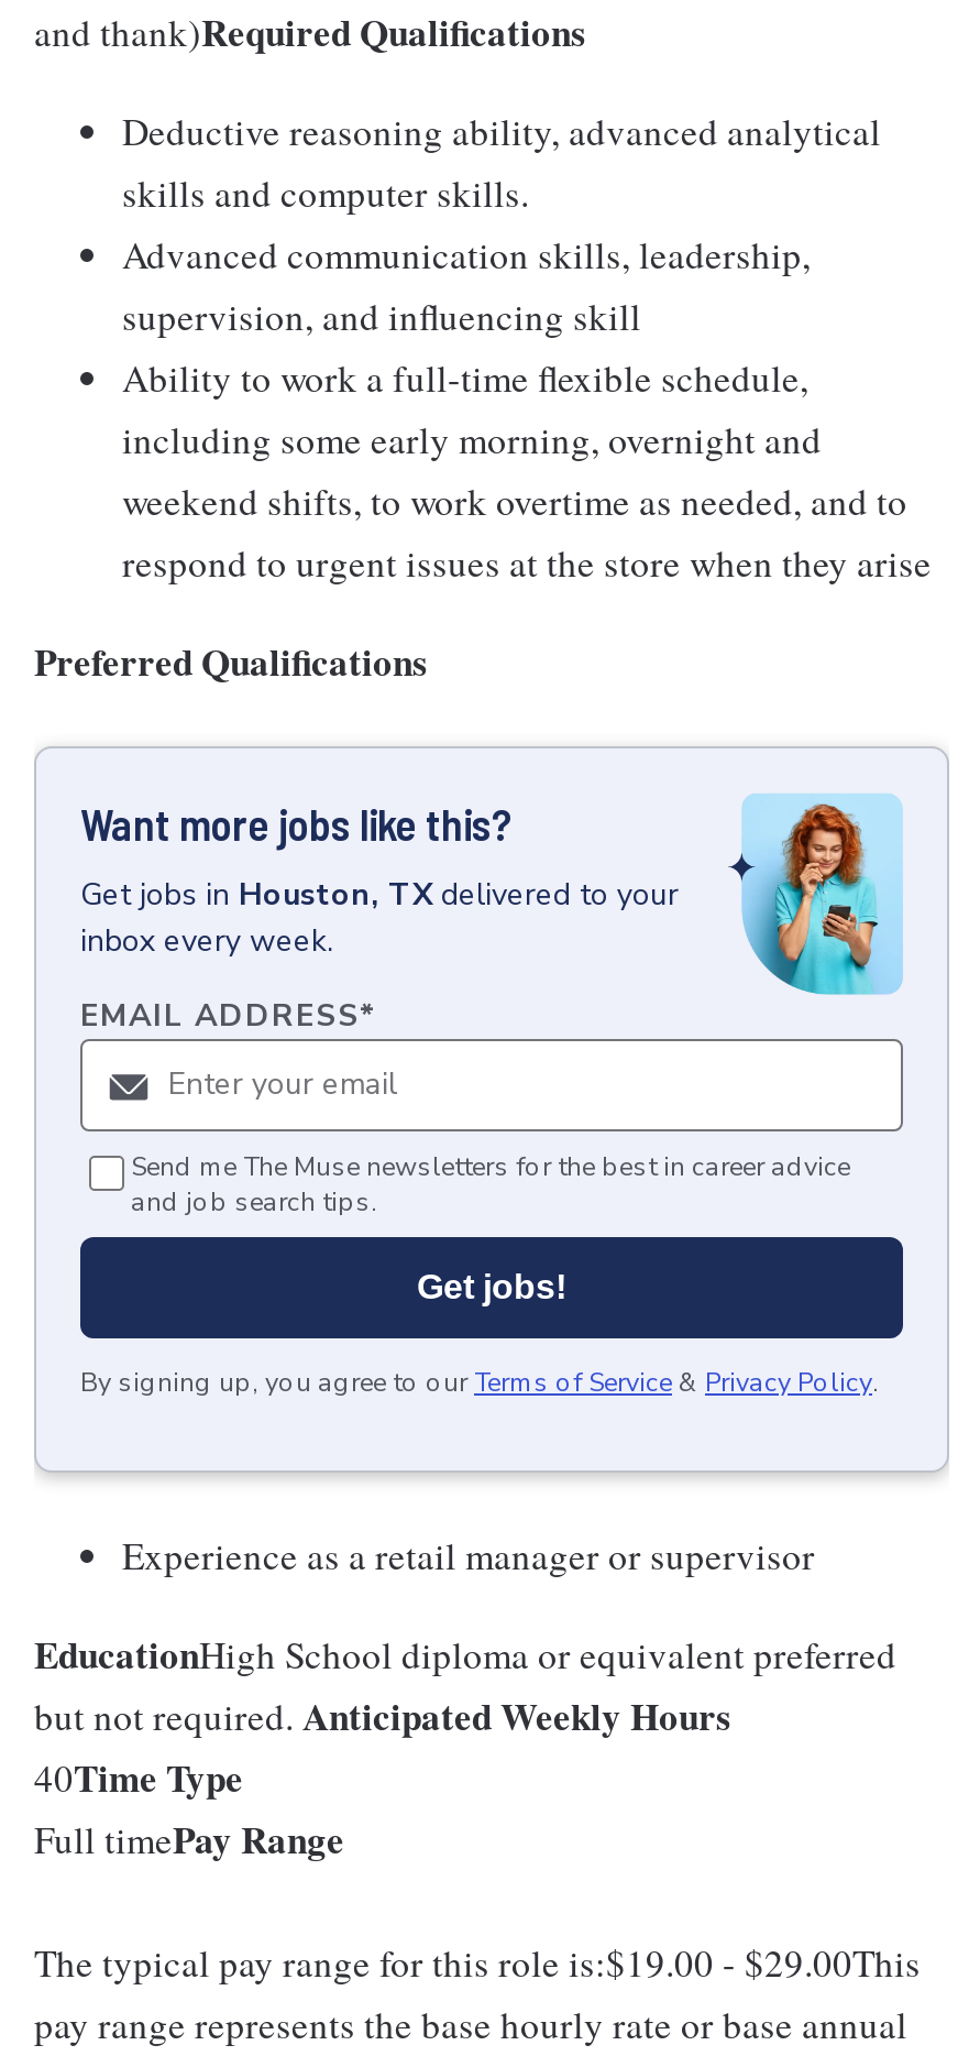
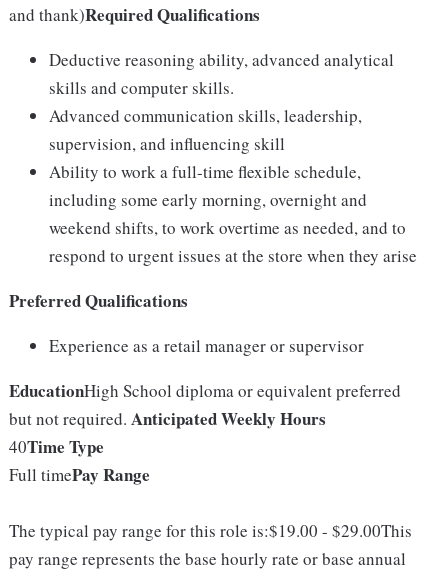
[34,746,949,1479] [image] | Want more jobs like this? | Get jobs in Houston, TX delivered to your | inbox every week. | EMAIL ADDRESS* -> none
[80,1149,879,1400] Send me The Muse newsletters for the best in career advice | and job search tips. | Get jobs! | By signing up, you agree to our Terms of Service & Privacy Policy. -> none

